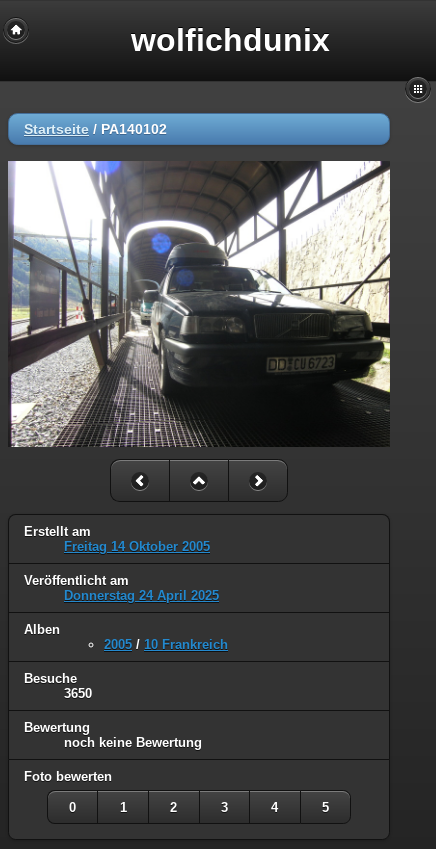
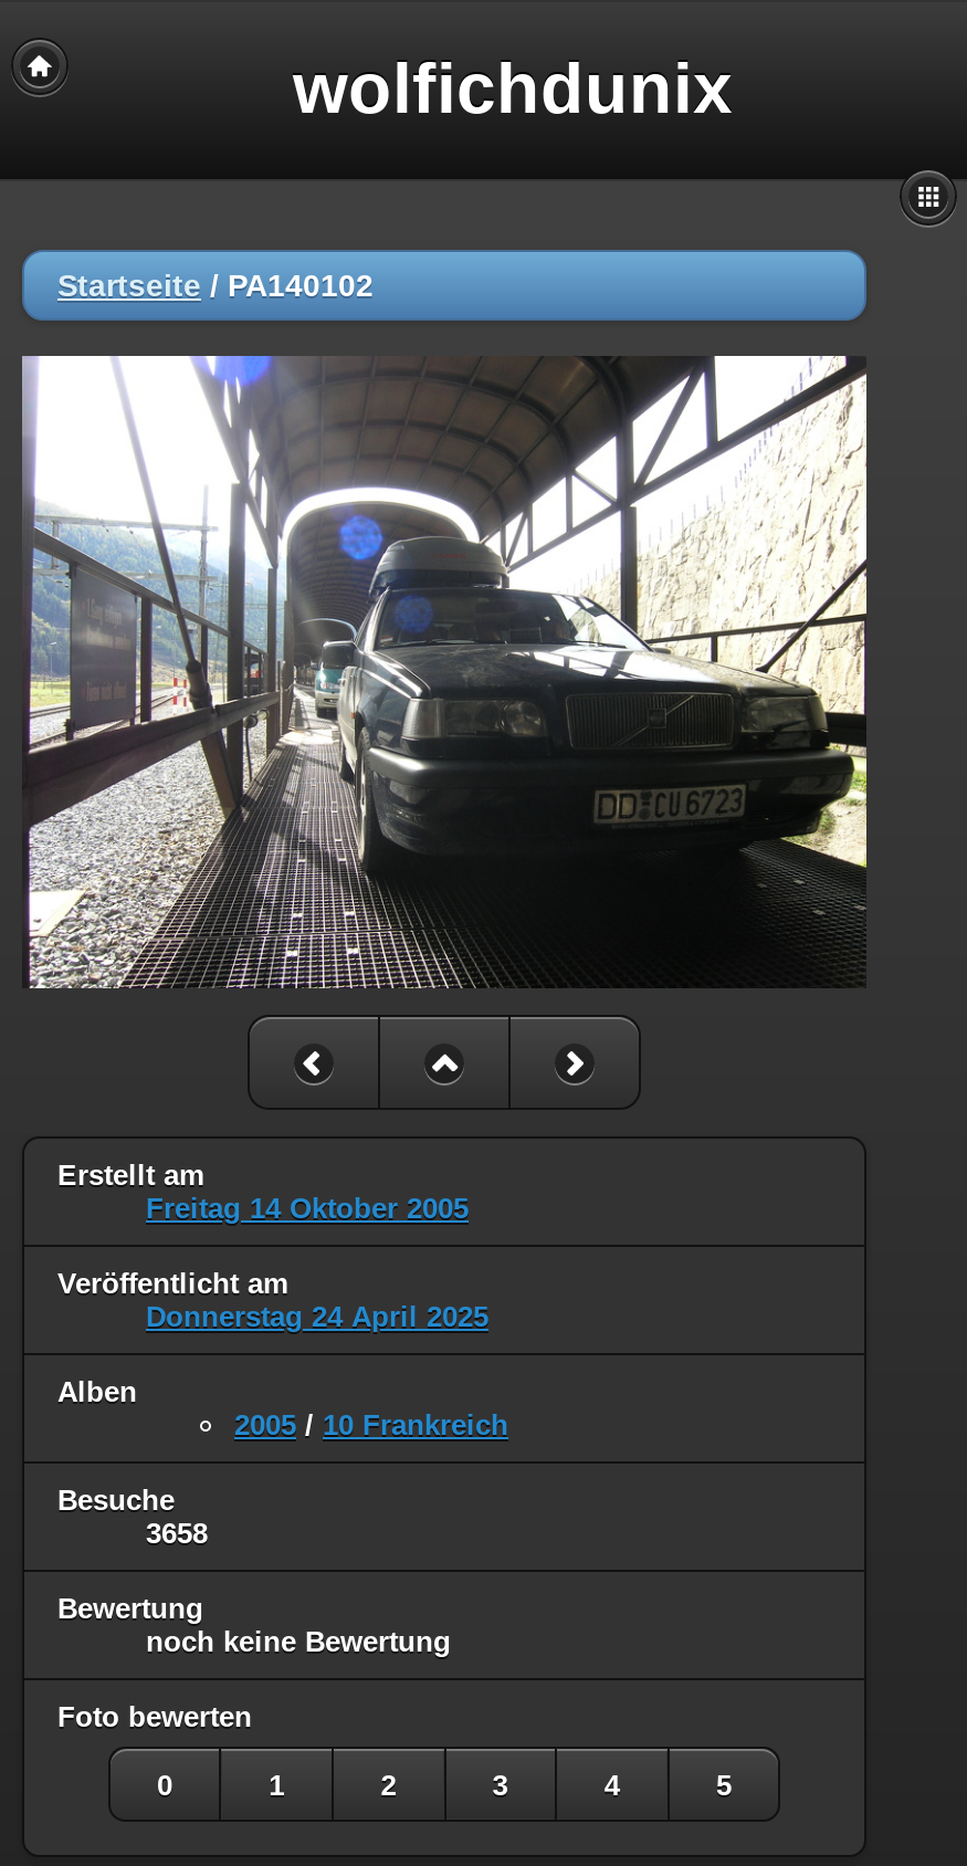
[64,686,92,701] 3650 -> [146,1517,208,1550] 3658

